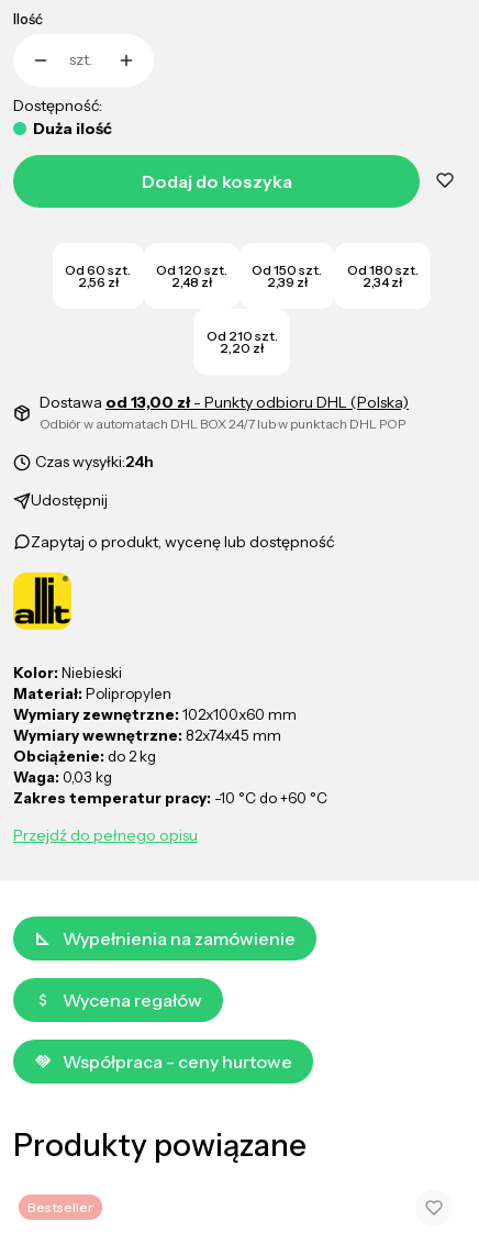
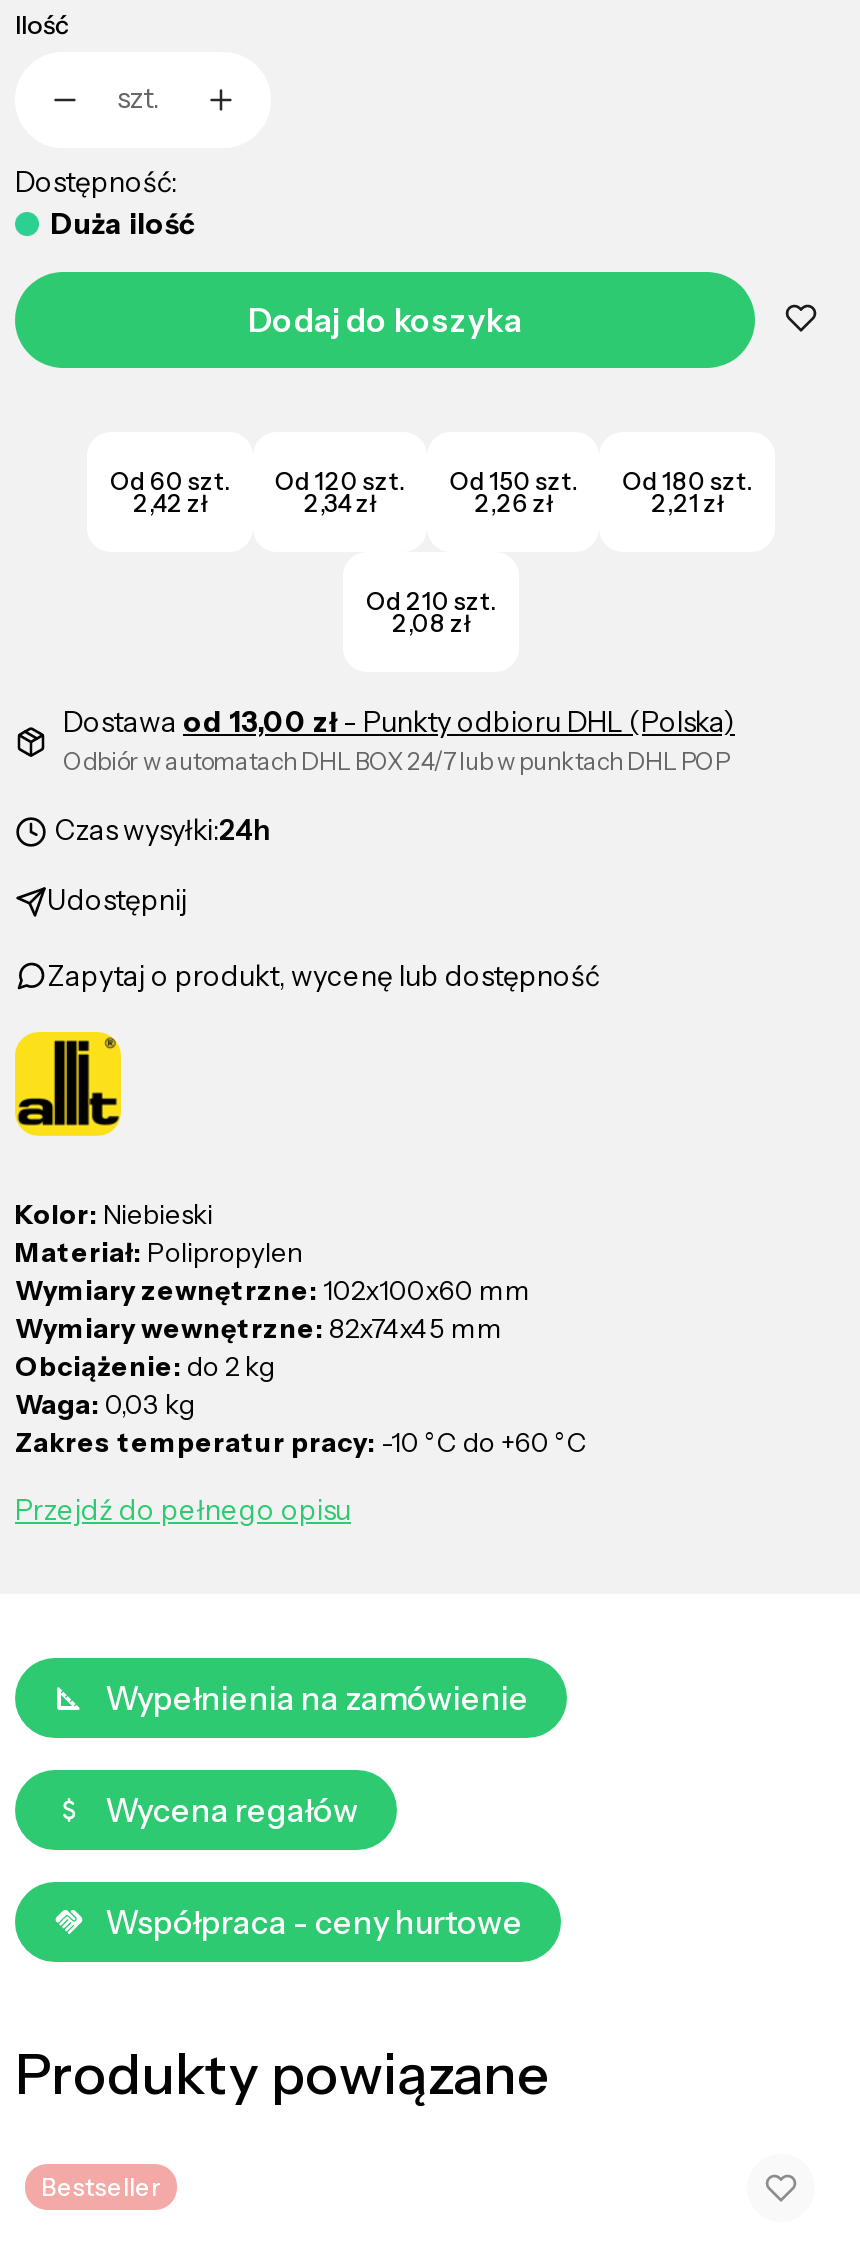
[78,273,119,290] 2,56 zł -> [133,487,207,517] 2,42 zł
[171,273,212,290] 2,48 zł -> [304,487,376,517] 2,34 zł
[267,273,307,290] 2,39 zł -> [474,487,552,517] 2,26 zł
[363,273,402,290] 2,34 zł -> [651,487,723,517] 2,21 zł
[220,340,264,356] 2,20 zł -> [392,608,470,638] 2,08 zł

